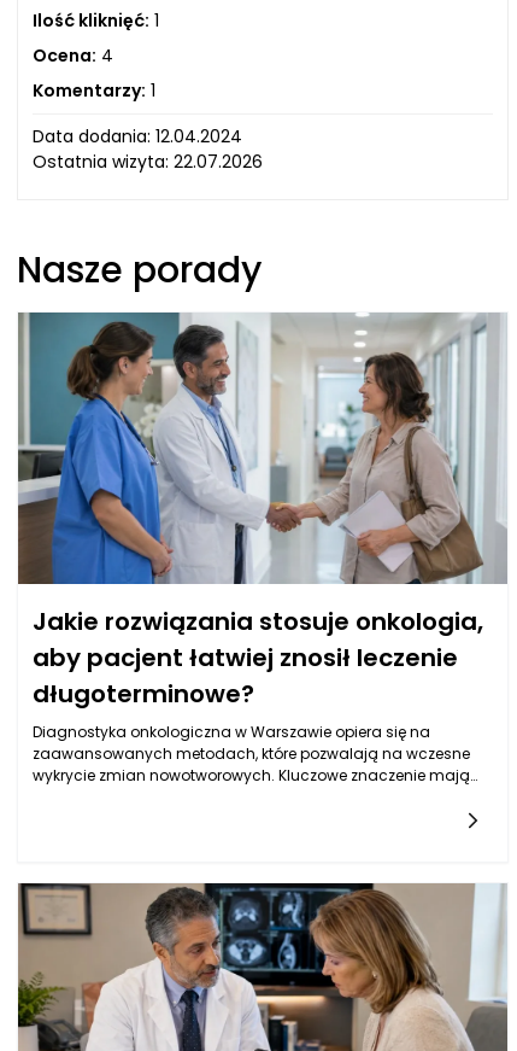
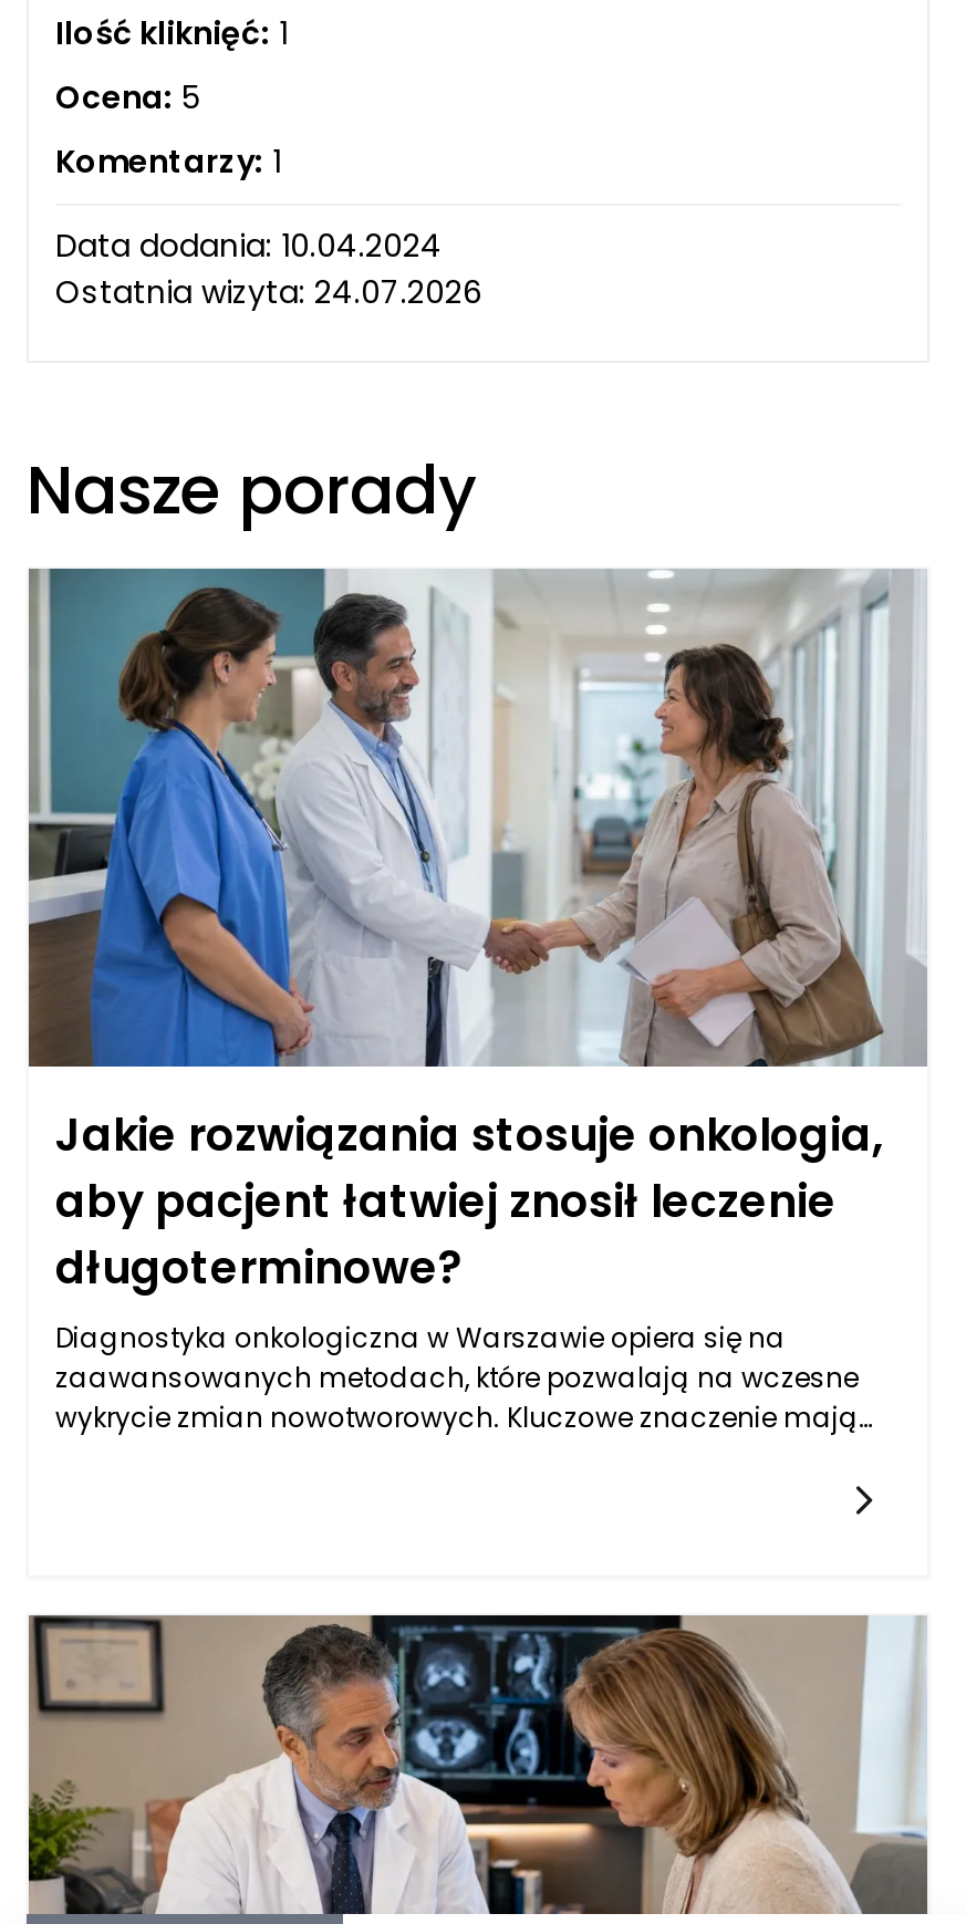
[33,43,113,67] Ocena: 4 -> [55,76,199,120] Ocena: 5
[33,124,242,148] Data dodania: 12.04.2024 -> [55,224,443,268] Data dodania: 10.04.2024
[33,149,263,174] Ostatnia wizyta: 22.07.2026 -> [55,271,482,315] Ostatnia wizyta: 24.07.2026

